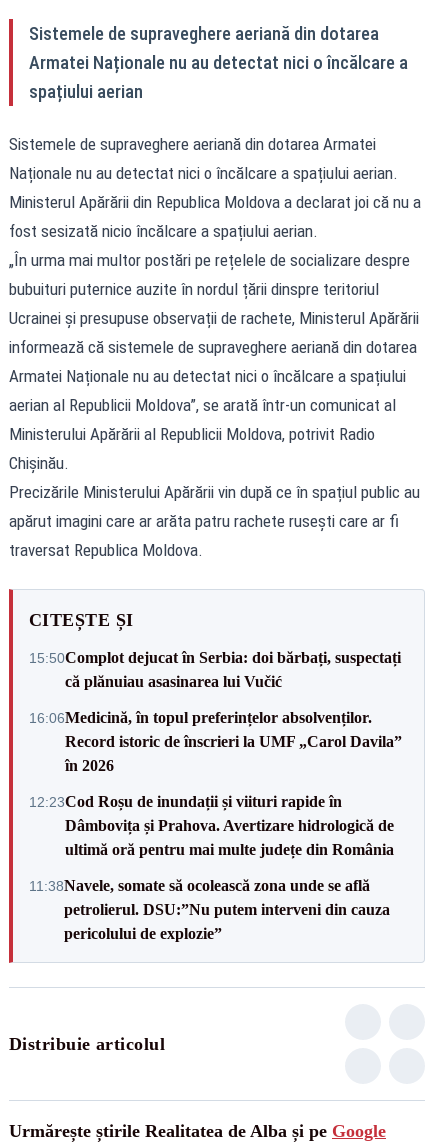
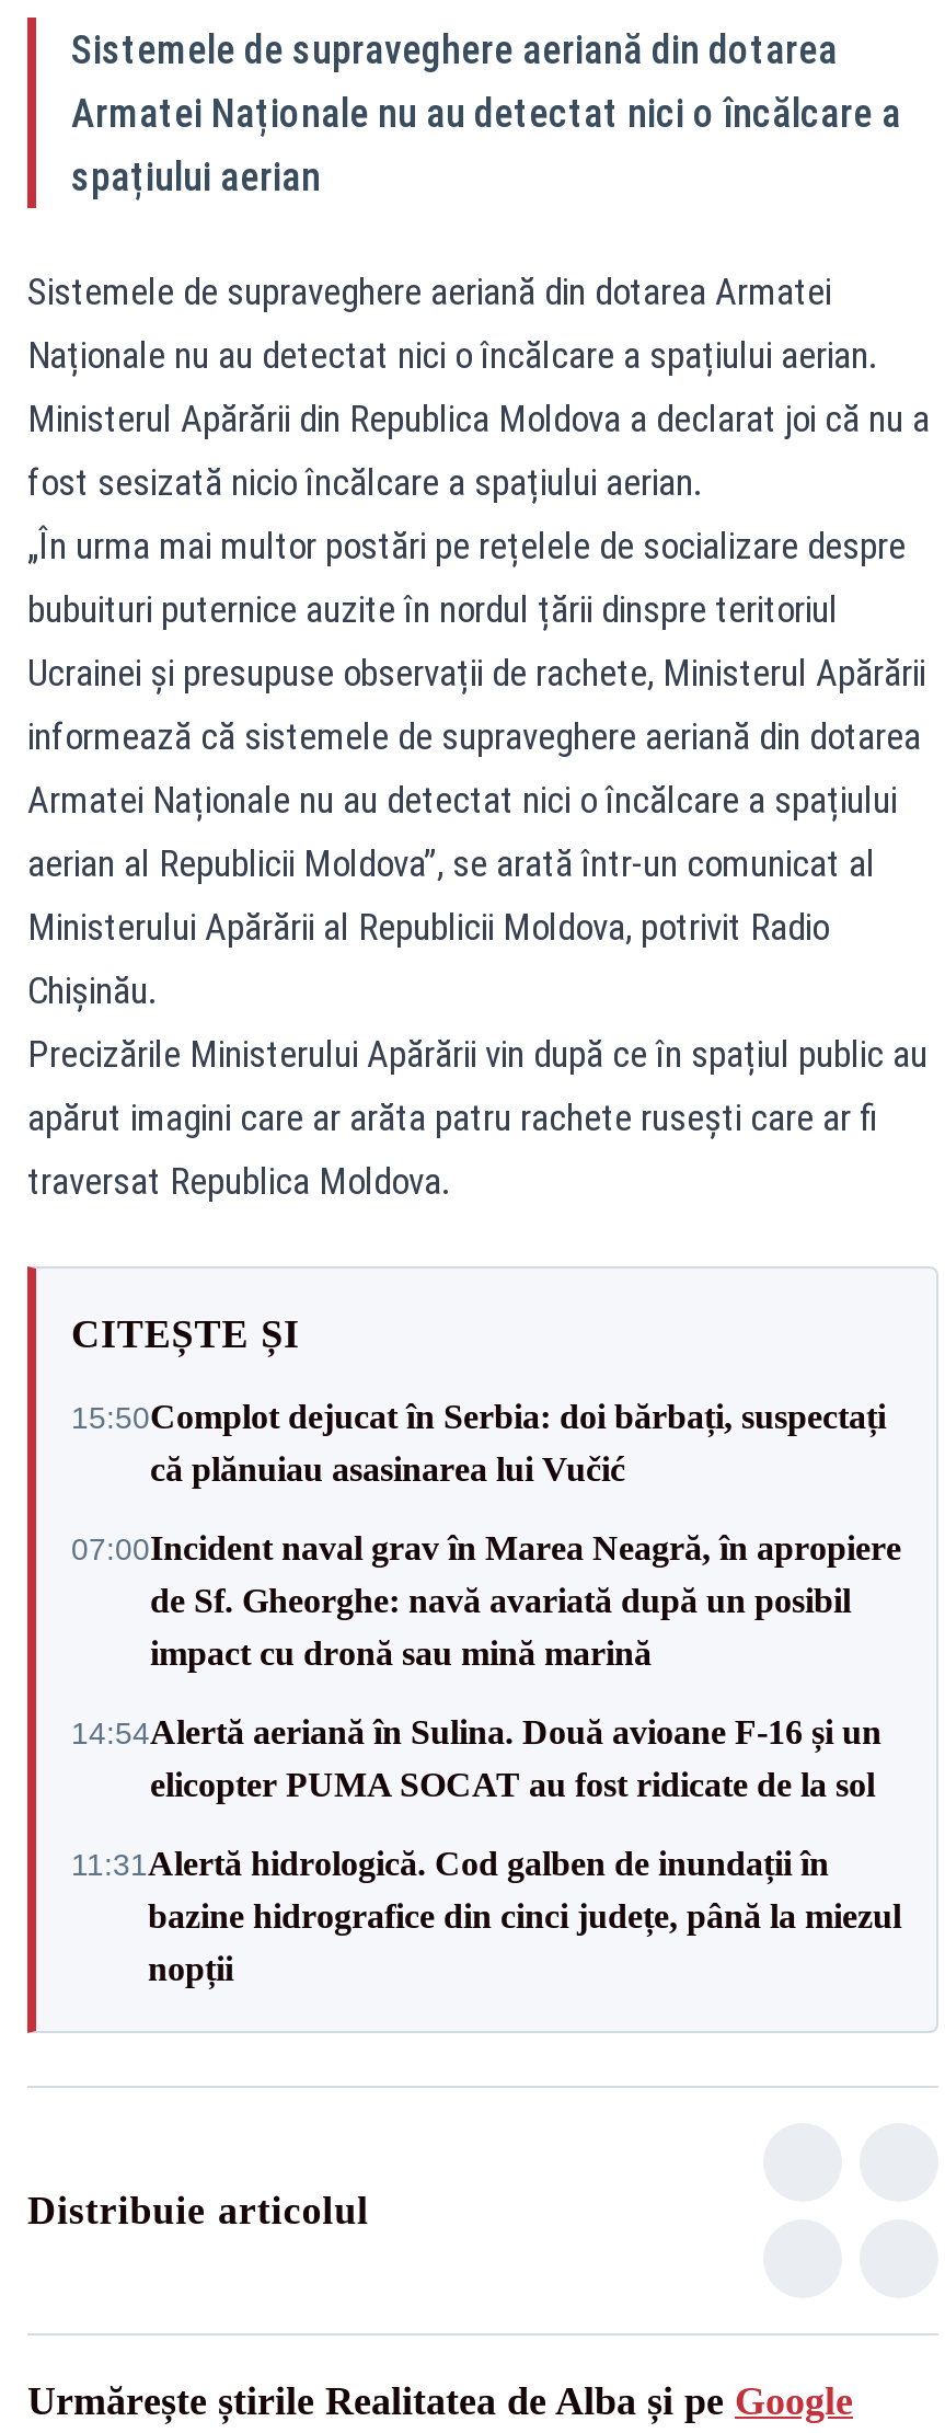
[29,708,402,773] 16:06Medicină, în topul preferințelor absolvenților. | Record istoric de înscrieri la UMF „Carol Davila” | în 2026 -> [71,1529,901,1672] 07:00Incident naval grav în Marea Neagră, în apropiere | de Sf. Gheorghe: navă avariată după un posibil | impact cu dronă sau mină marină
[29,792,394,857] 12:23Cod Roșu de inundații și viituri rapide în | Dâmbovița și Prahova. Avertizare hidrologică de | ultimă oră pentru mai multe județe din România -> [71,1713,881,1803] 14:54Alertă aeriană în Sulina. Două avioane F-16 și un | elicopter PUMA SOCAT au fost ridicate de la sol
[29,876,390,941] 11:38Navele, somate să ocolească zona unde se află | petrolierul. DSU:”Nu putem interveni din cauza | pericolului de explozie” -> [71,1845,901,1987] 11:31Alertă hidrologică. Cod galben de inundații în | bazine hidrografice din cinci județe, până la miezul | nopții

